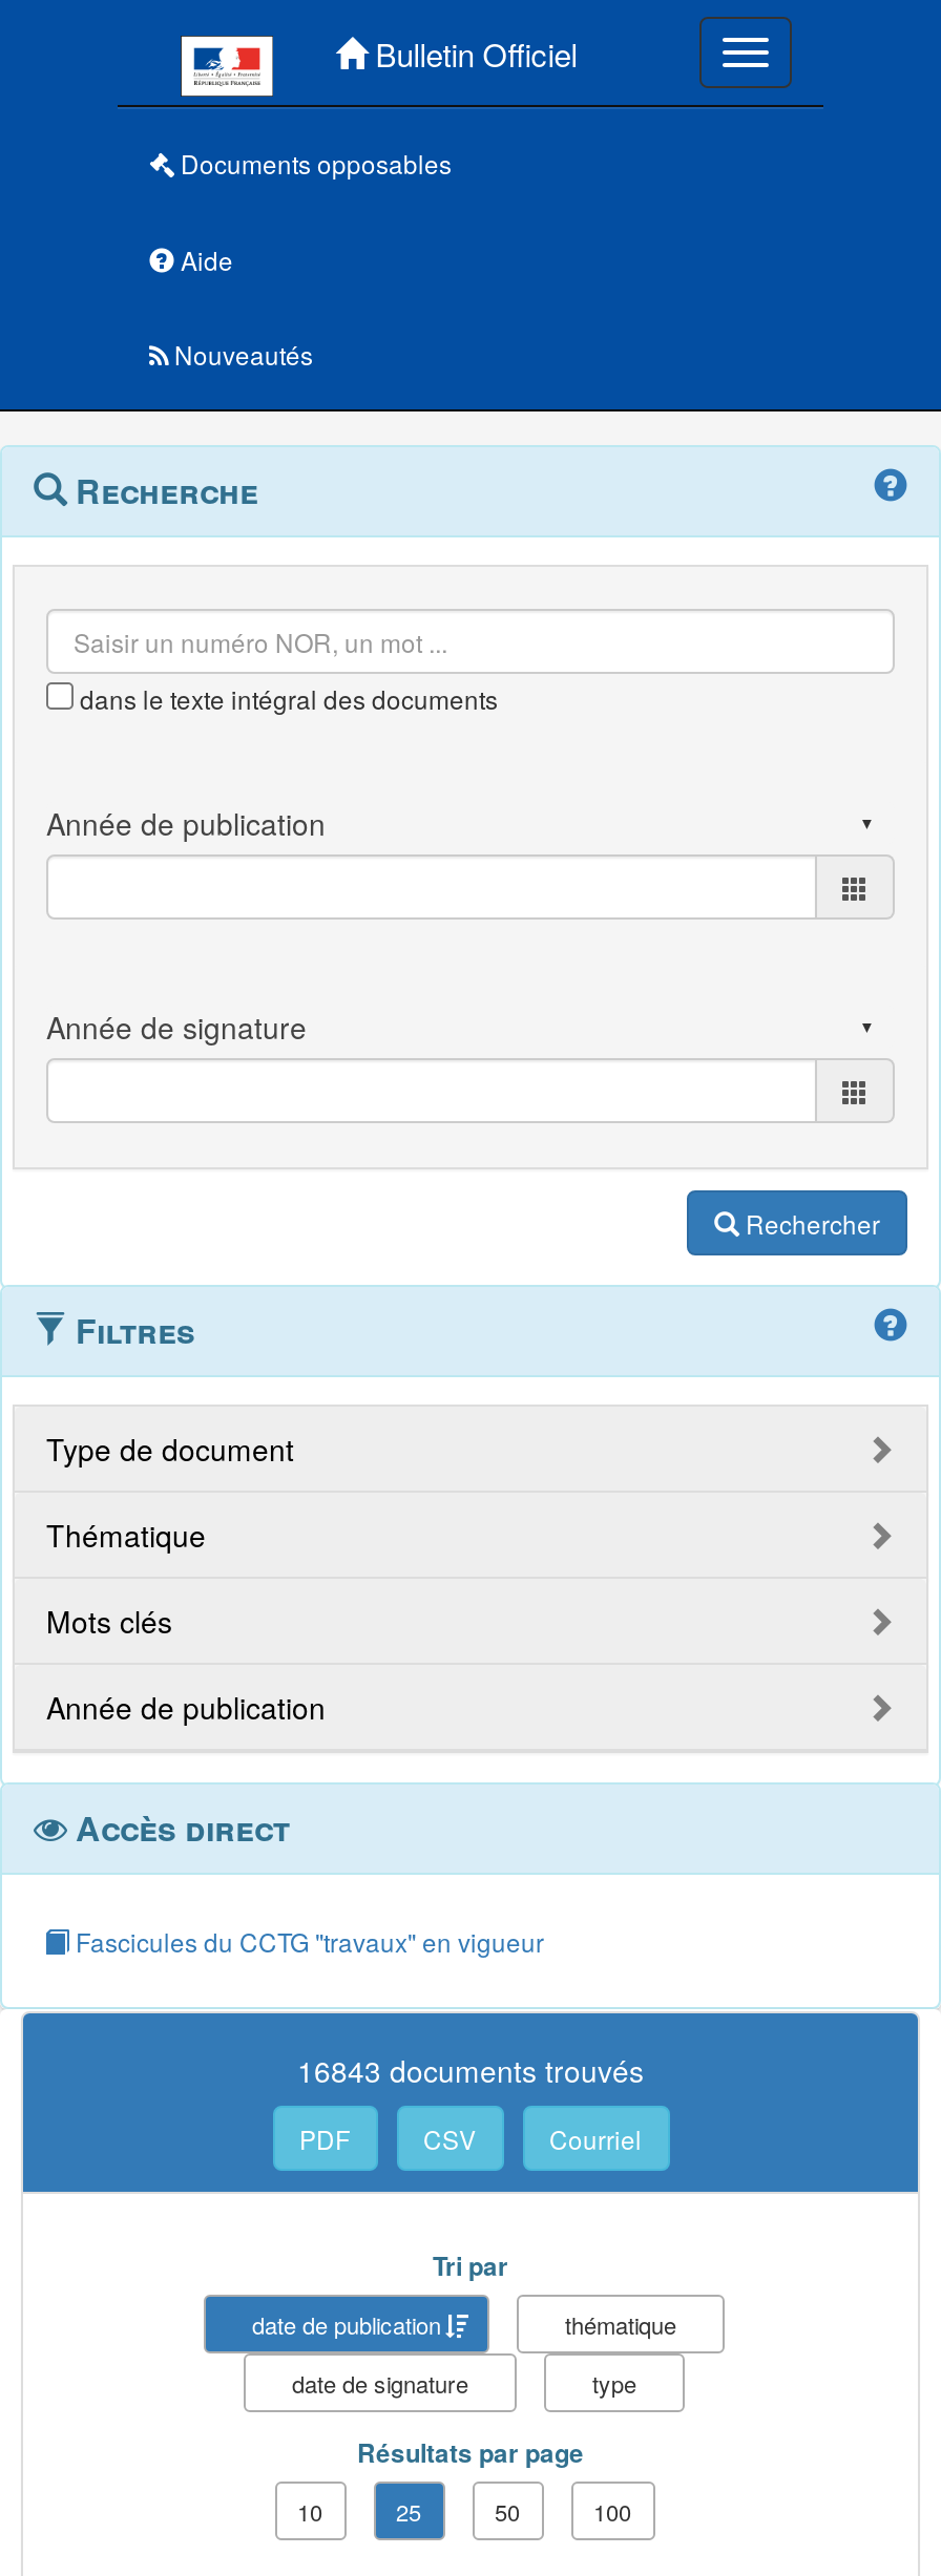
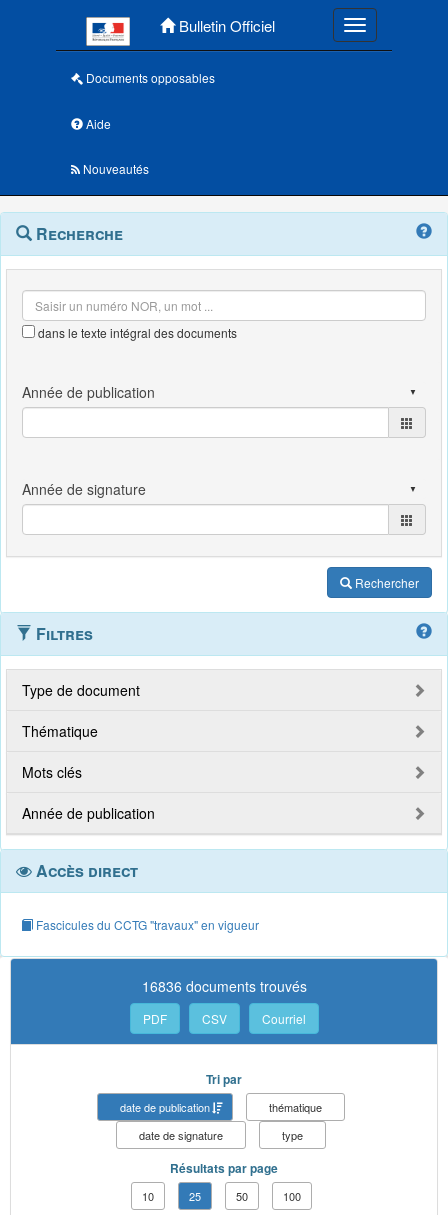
[297,2049,644,2091] 16843 documents trouvés -> [141,976,306,996] 16836 documents trouvés

